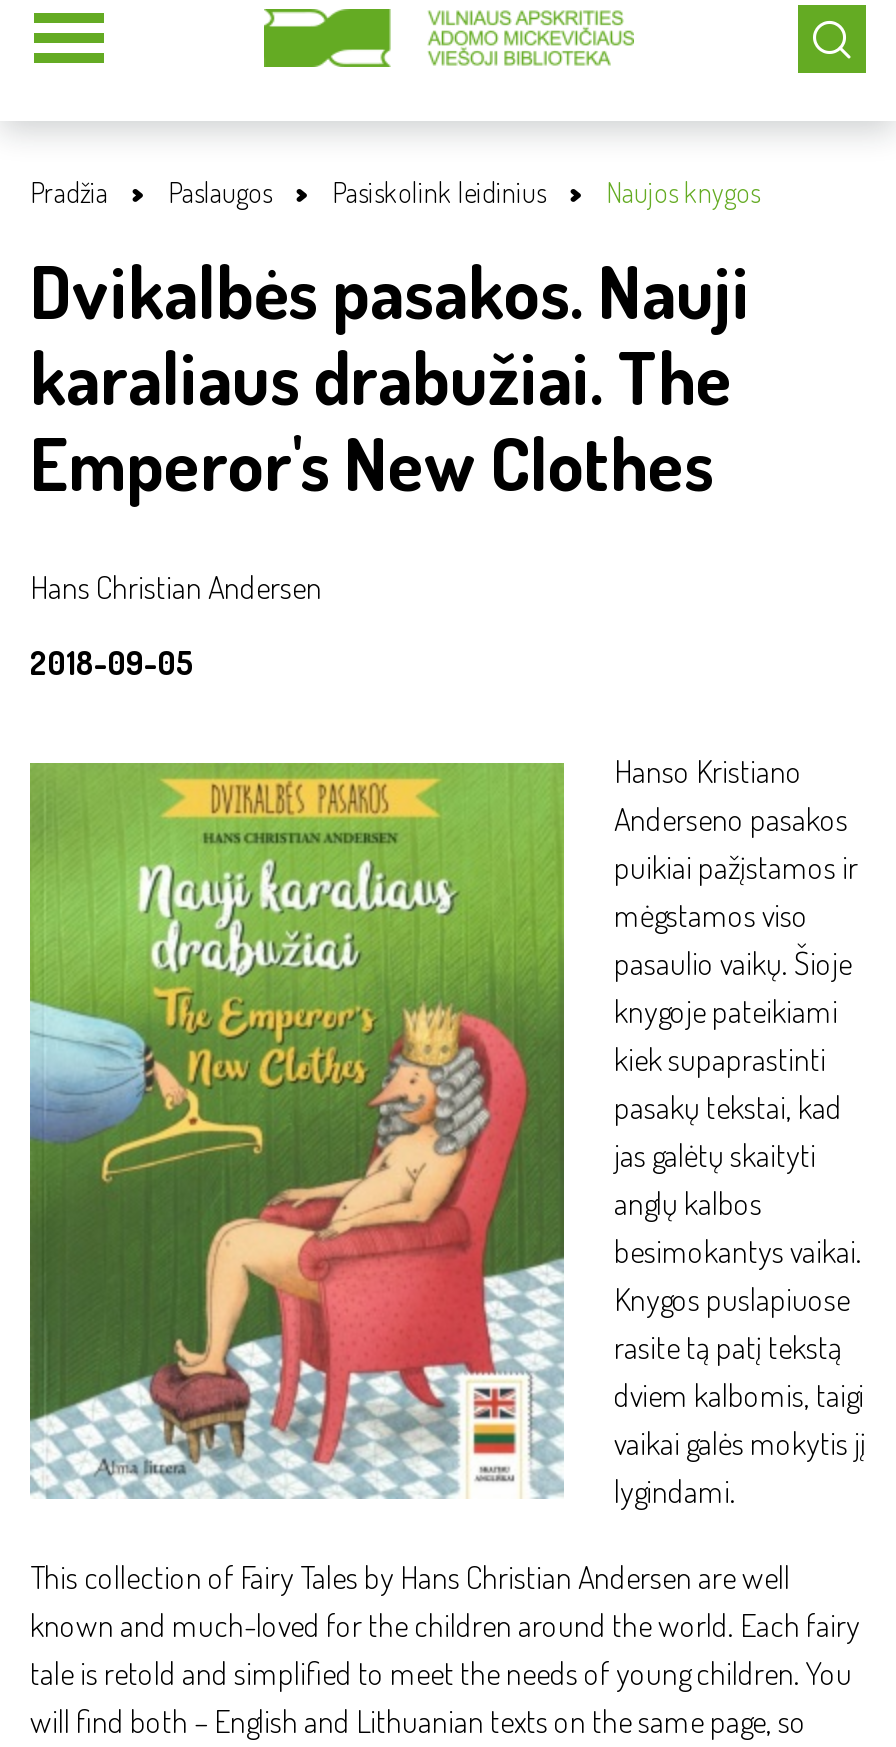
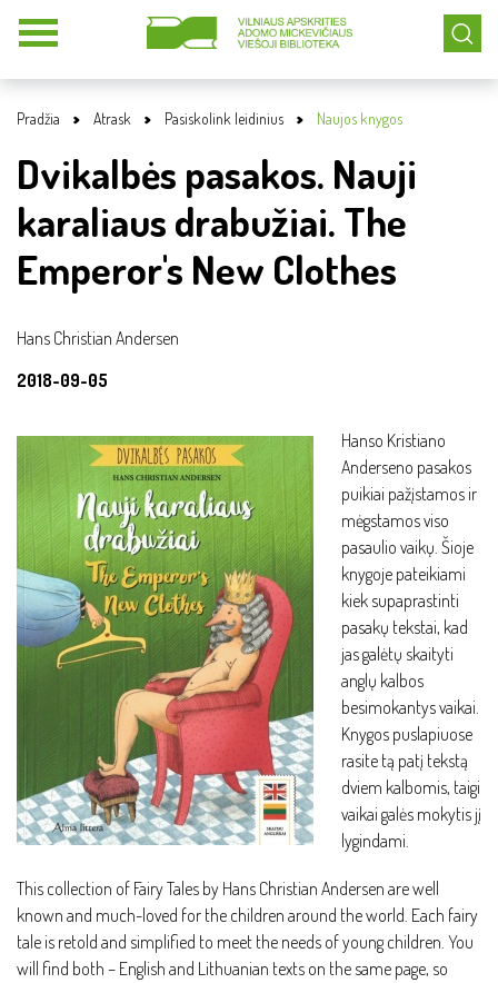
[168,175,272,209] Paslaugos -> [93,109,131,128] Atrask

